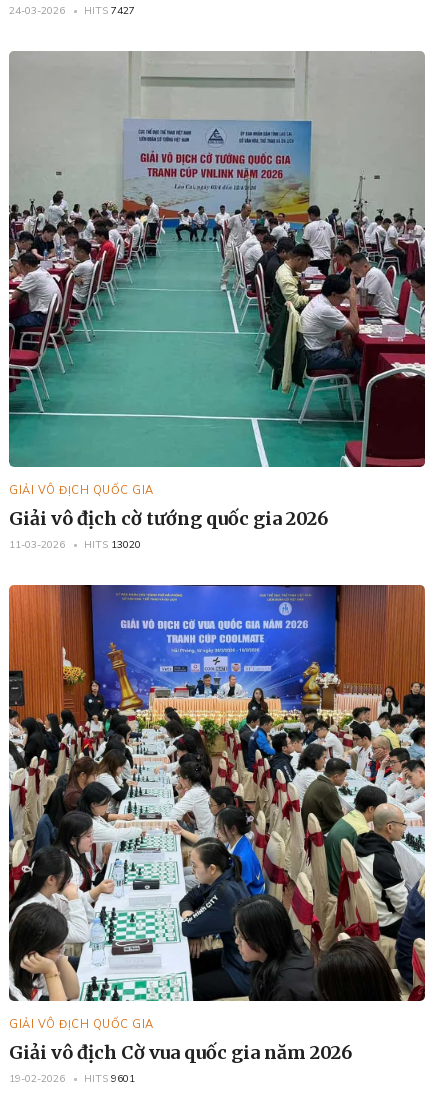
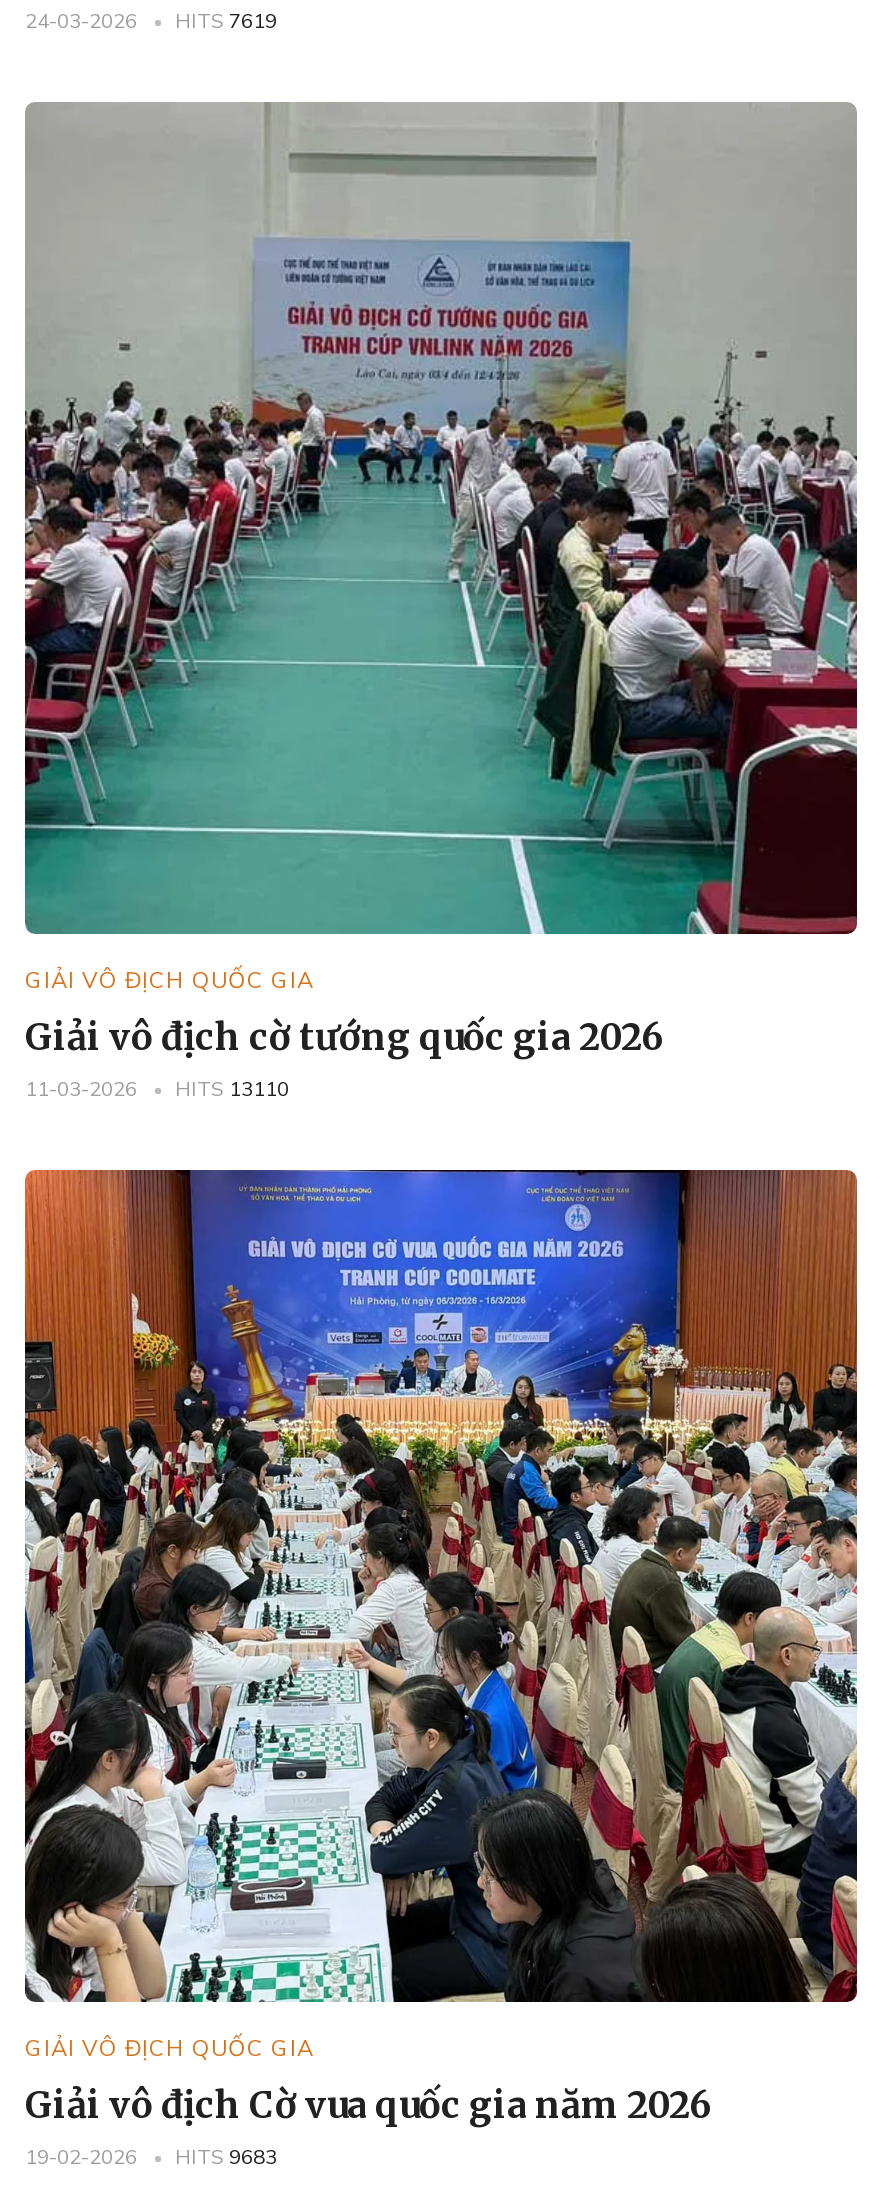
[9,4,135,18] 24-03-2026 HITS 7427 -> [25,8,277,36] 24-03-2026 HITS 7619
[9,538,141,552] 11-03-2026 HITS 13020 -> [25,1076,289,1104] 11-03-2026 HITS 13110
[9,1072,135,1086] 19-02-2026 HITS 9601 -> [25,2144,277,2172] 19-02-2026 HITS 9683

